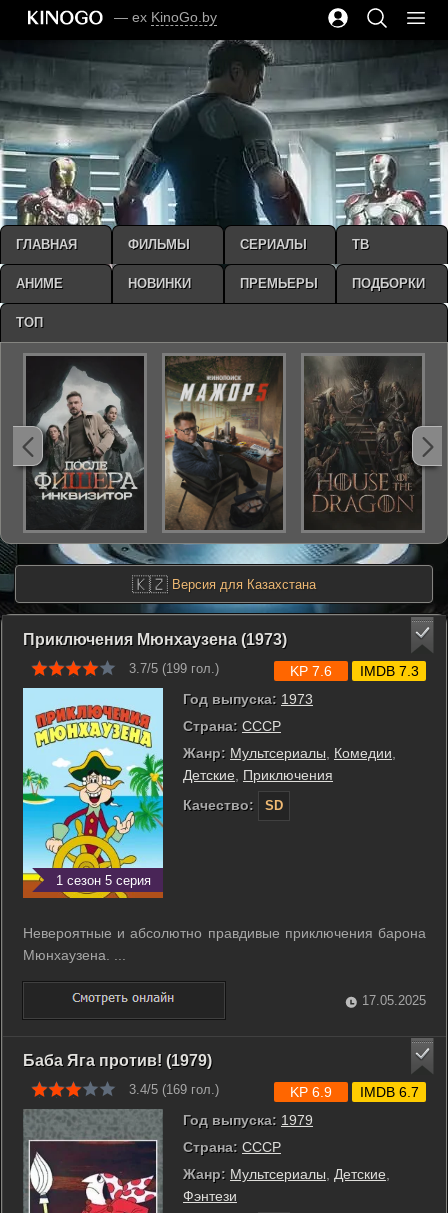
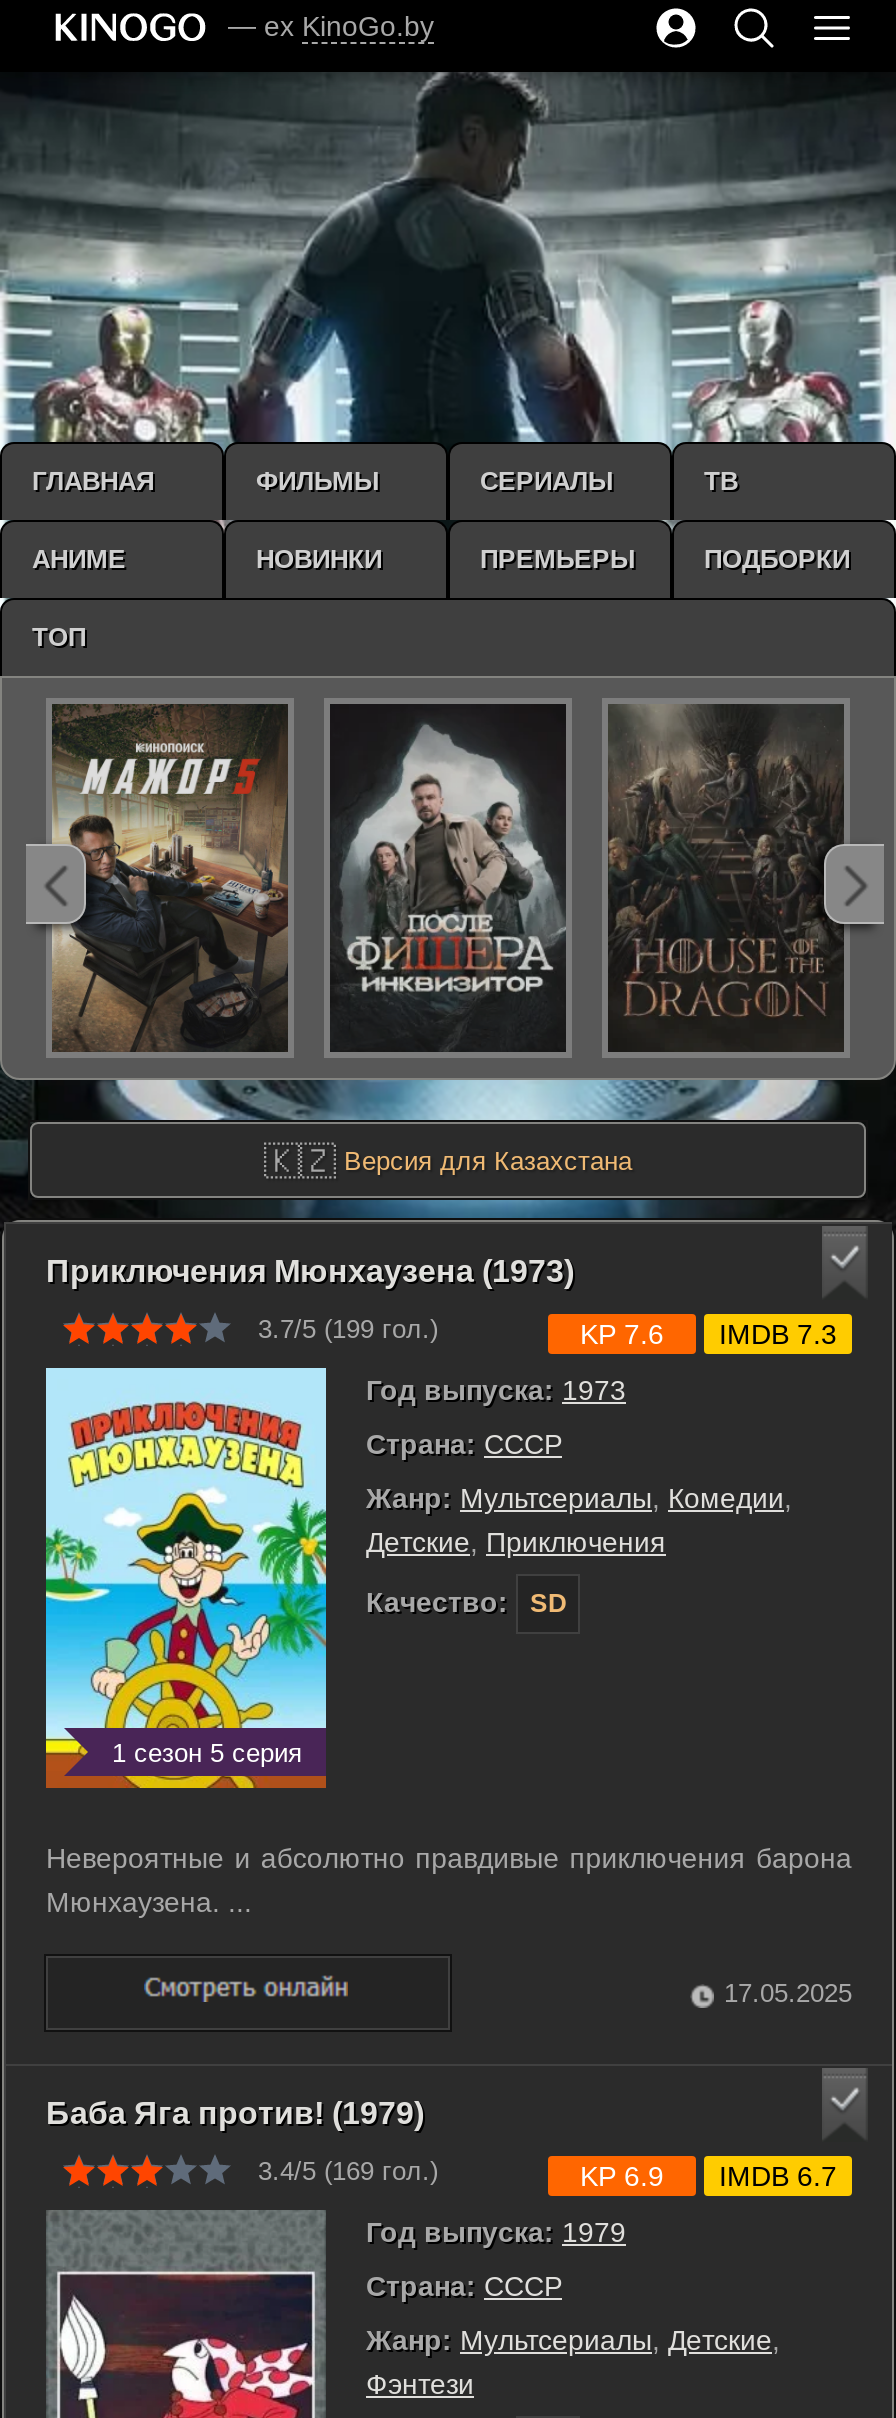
[25,356,144,530] [image] -> [52,706,288,1050] [image]
[164,357,283,529] [image] -> [328,704,566,1052] [image]

